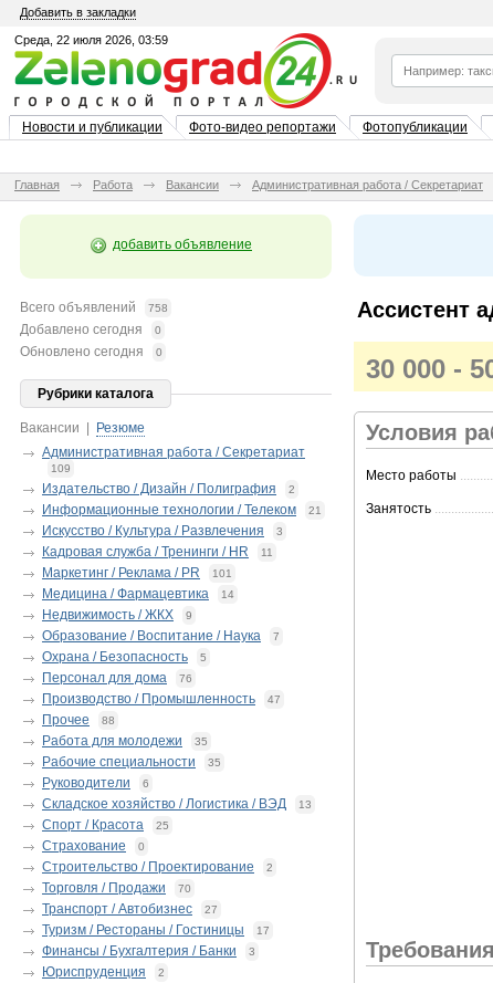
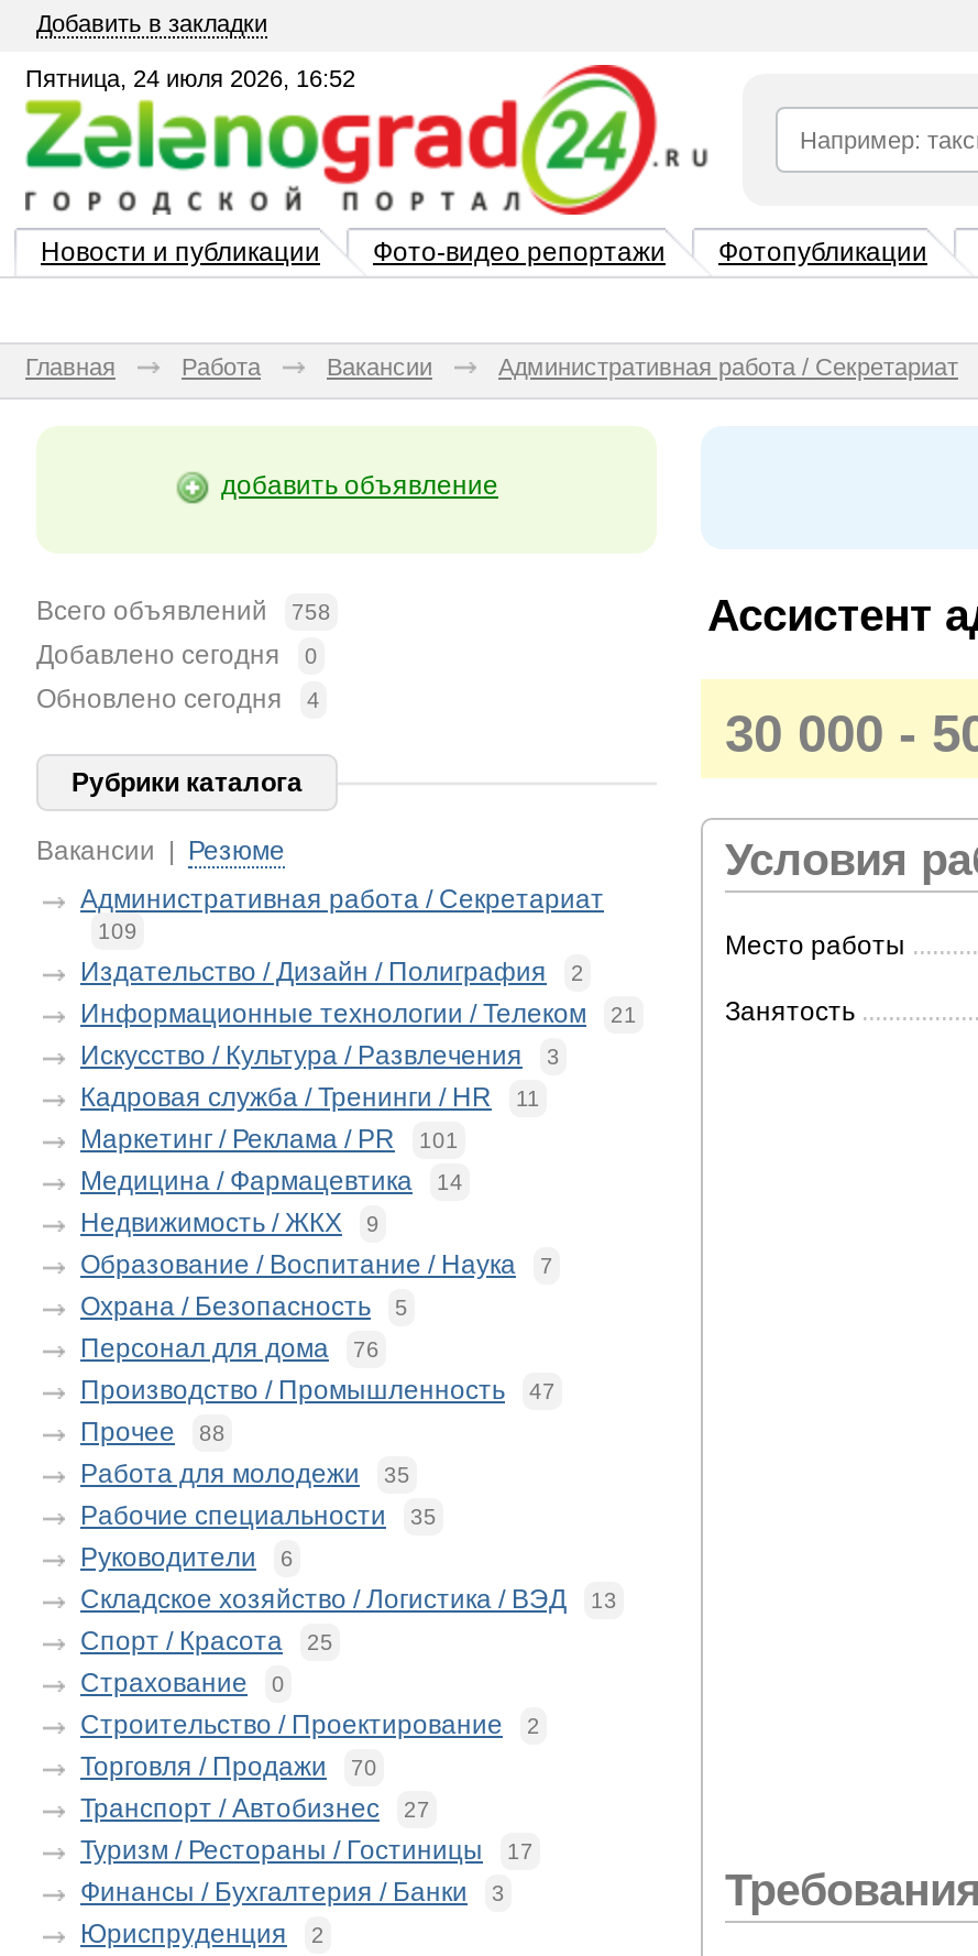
[14,33,168,46] Среда, 22 июля 2026, 03:59 -> [25,65,355,91] Пятница, 24 июля 2026, 16:52
[20,344,162,359] Обновлено сегодня 0 -> [36,684,320,714] Обновлено сегодня 4

